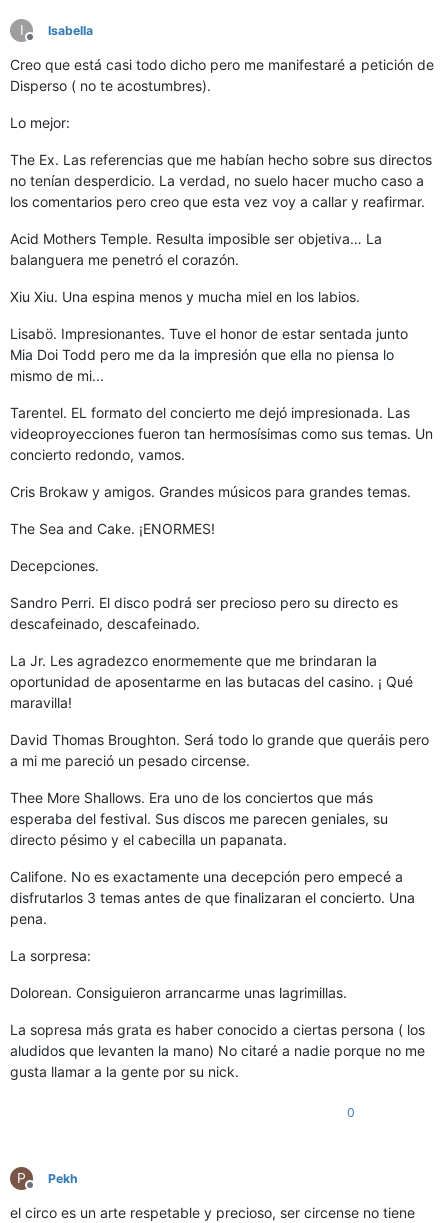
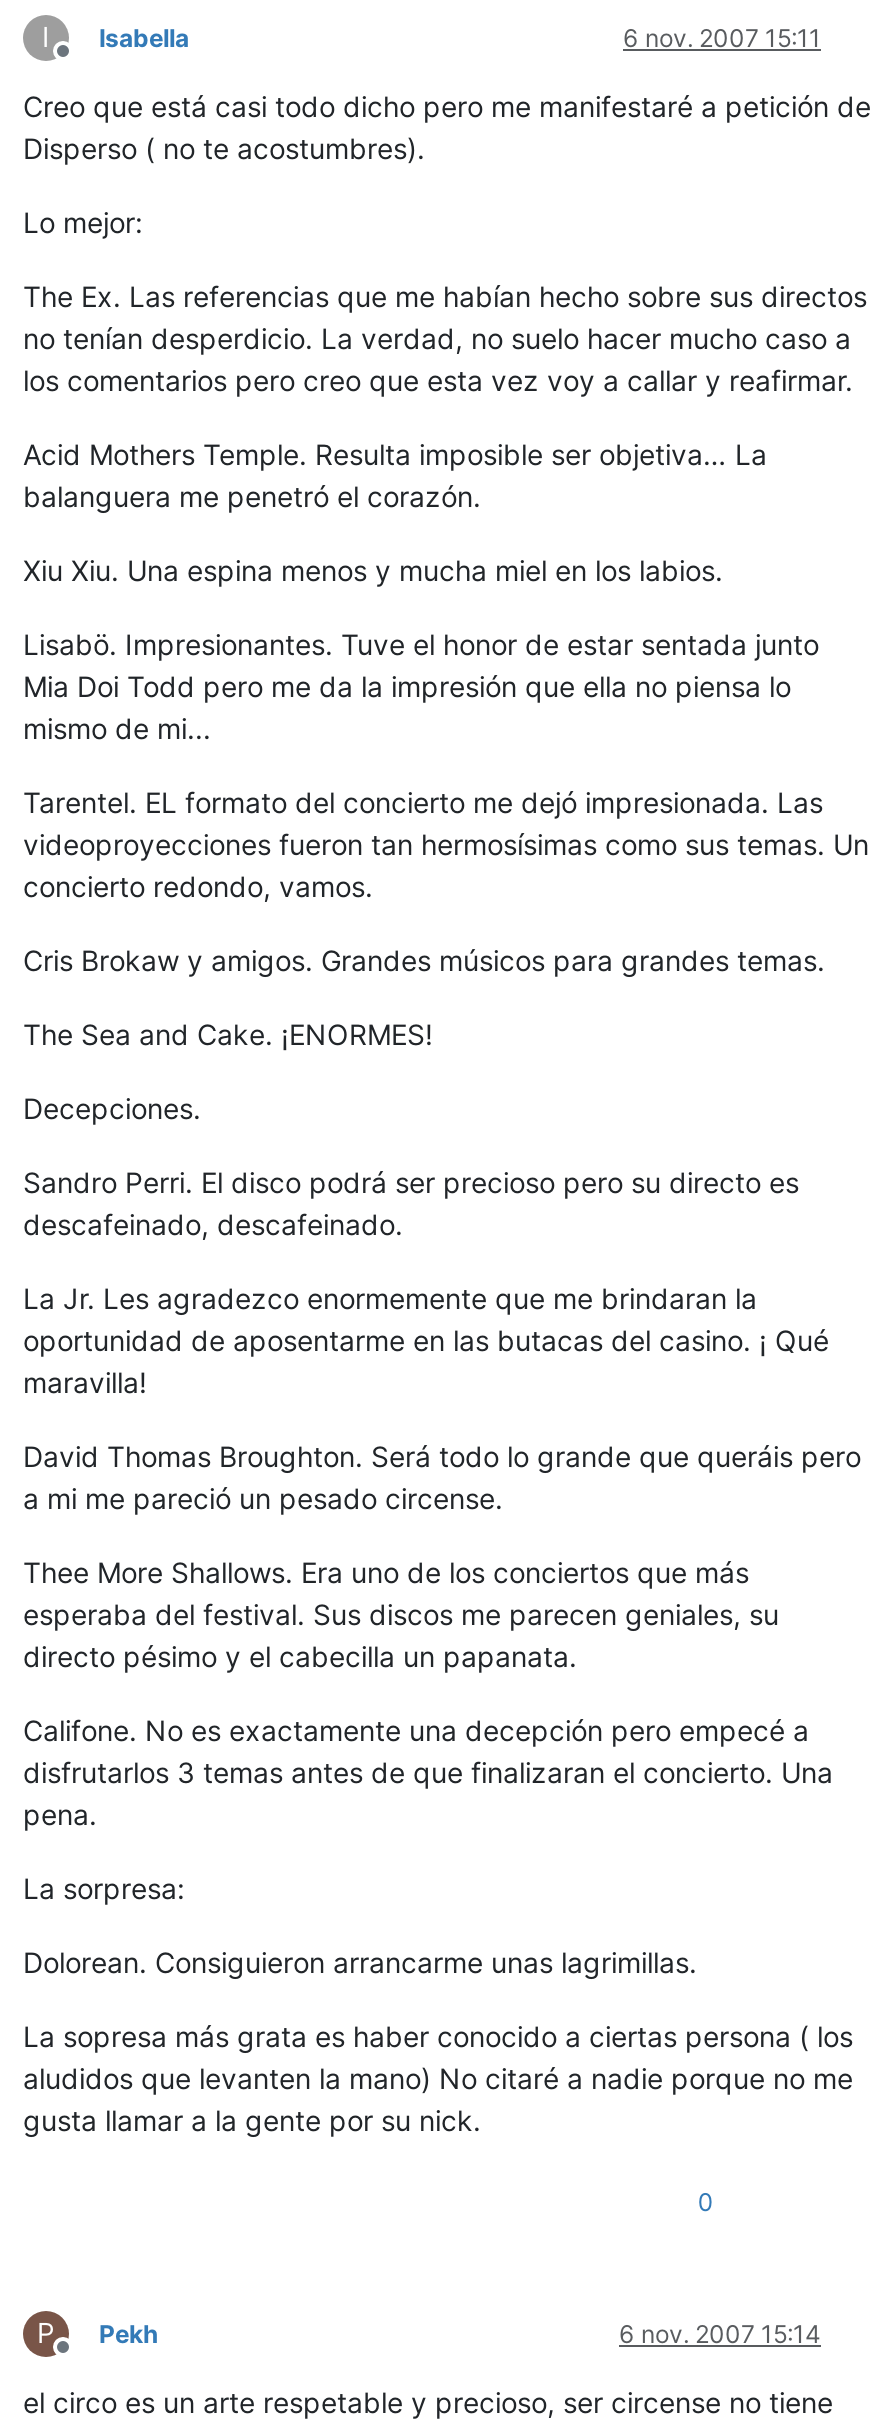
none -> [623,23,821,53] 6 nov. 2007 15:11
none -> [619,2319,821,2349] 6 nov. 2007 15:14

